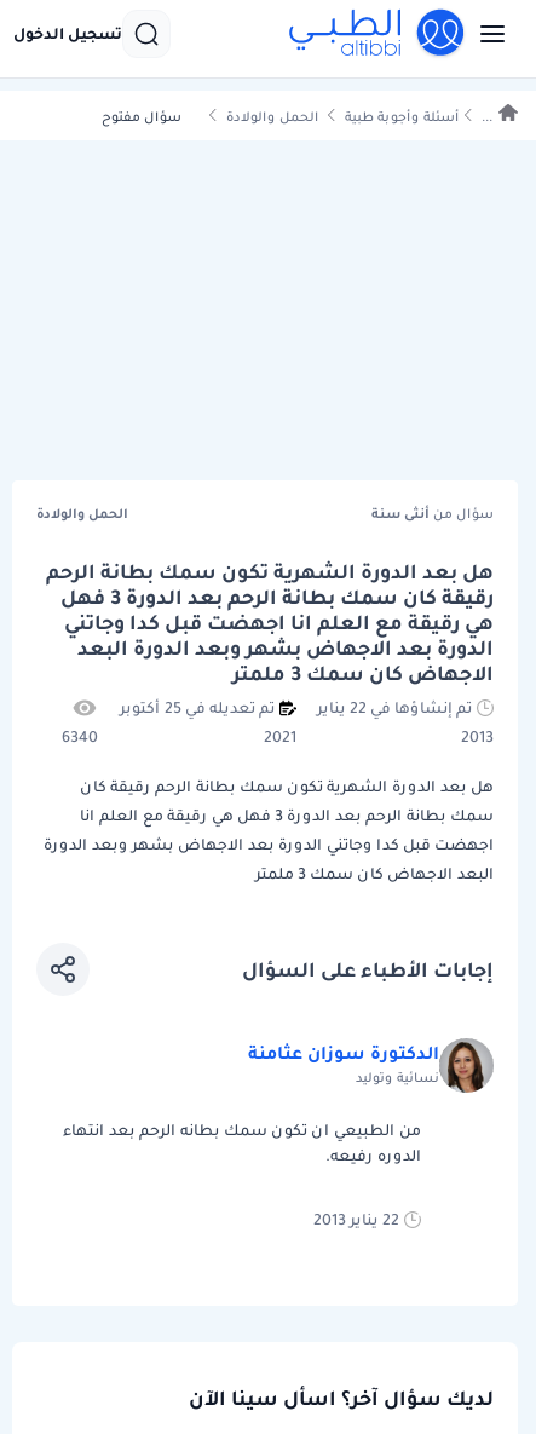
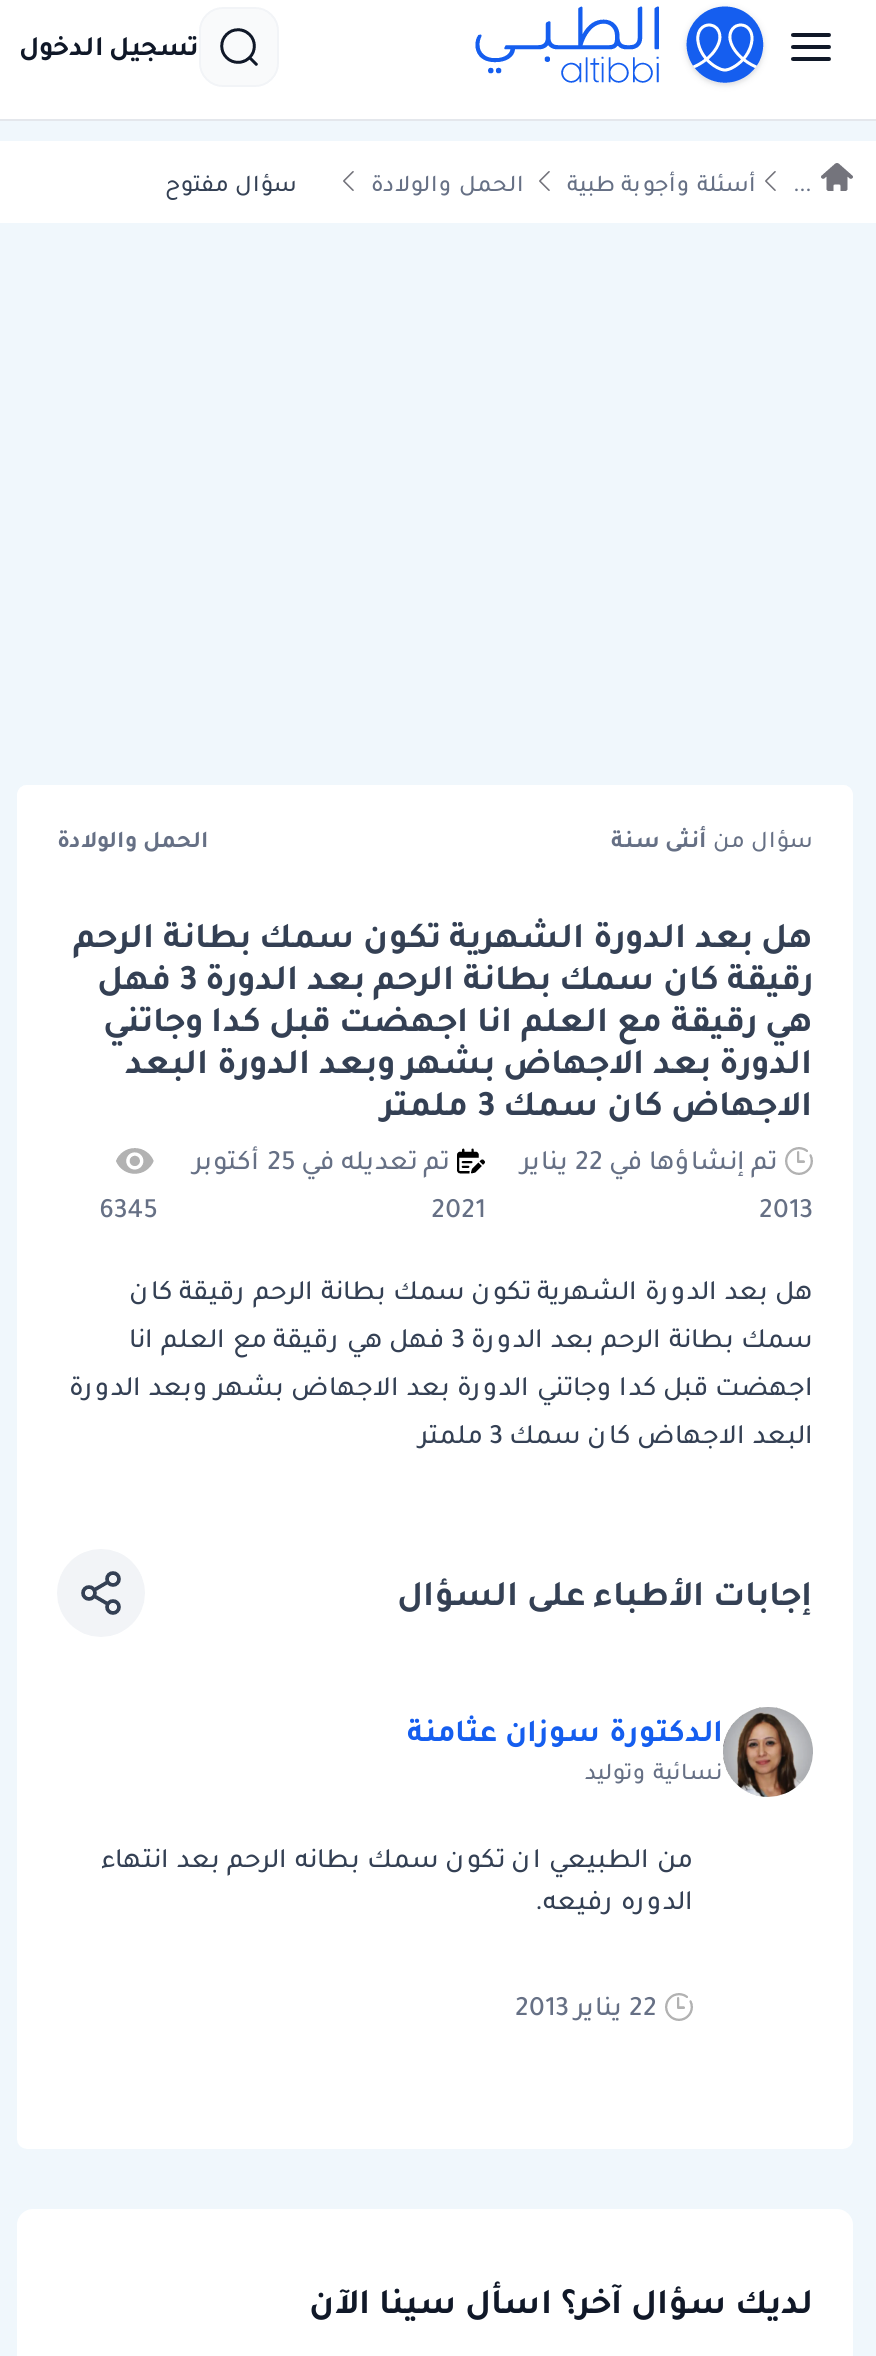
[62,725,98,748] 6340 -> [100,1189,158,1227] 6345

